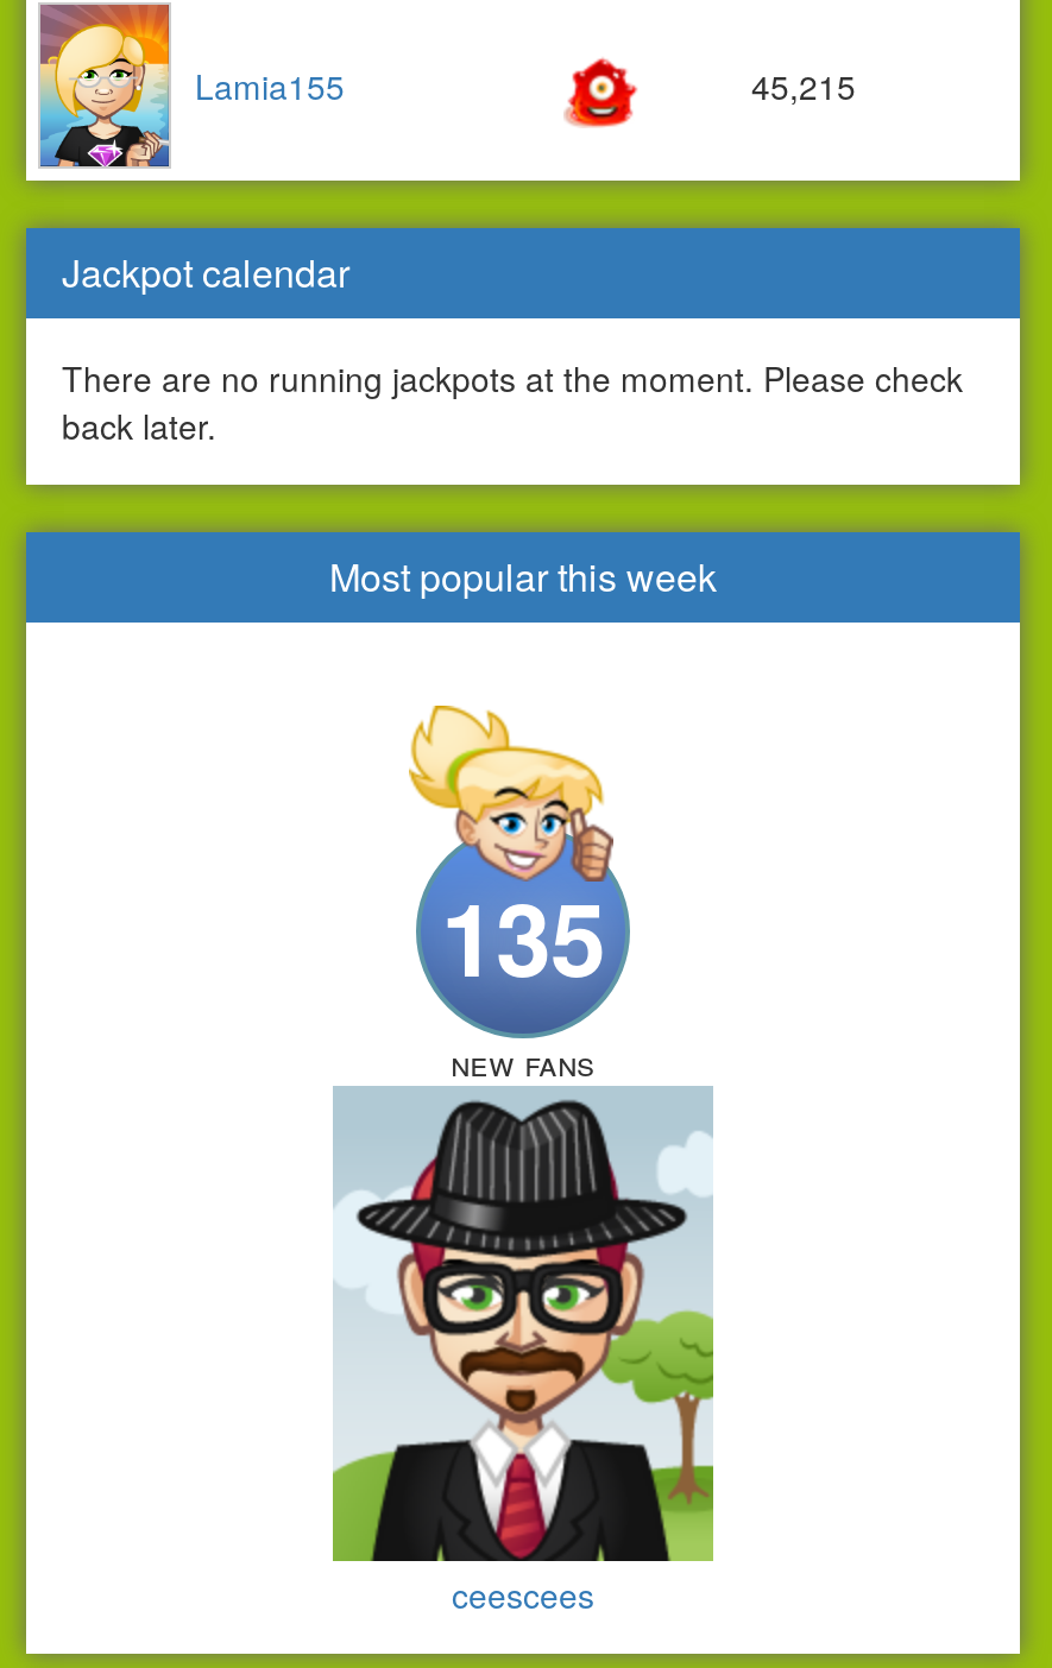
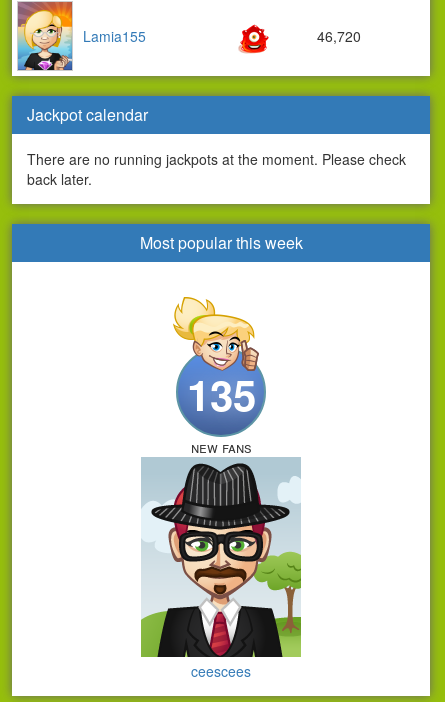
[751,62,856,109] 45,215 -> [317,26,361,46] 46,720

